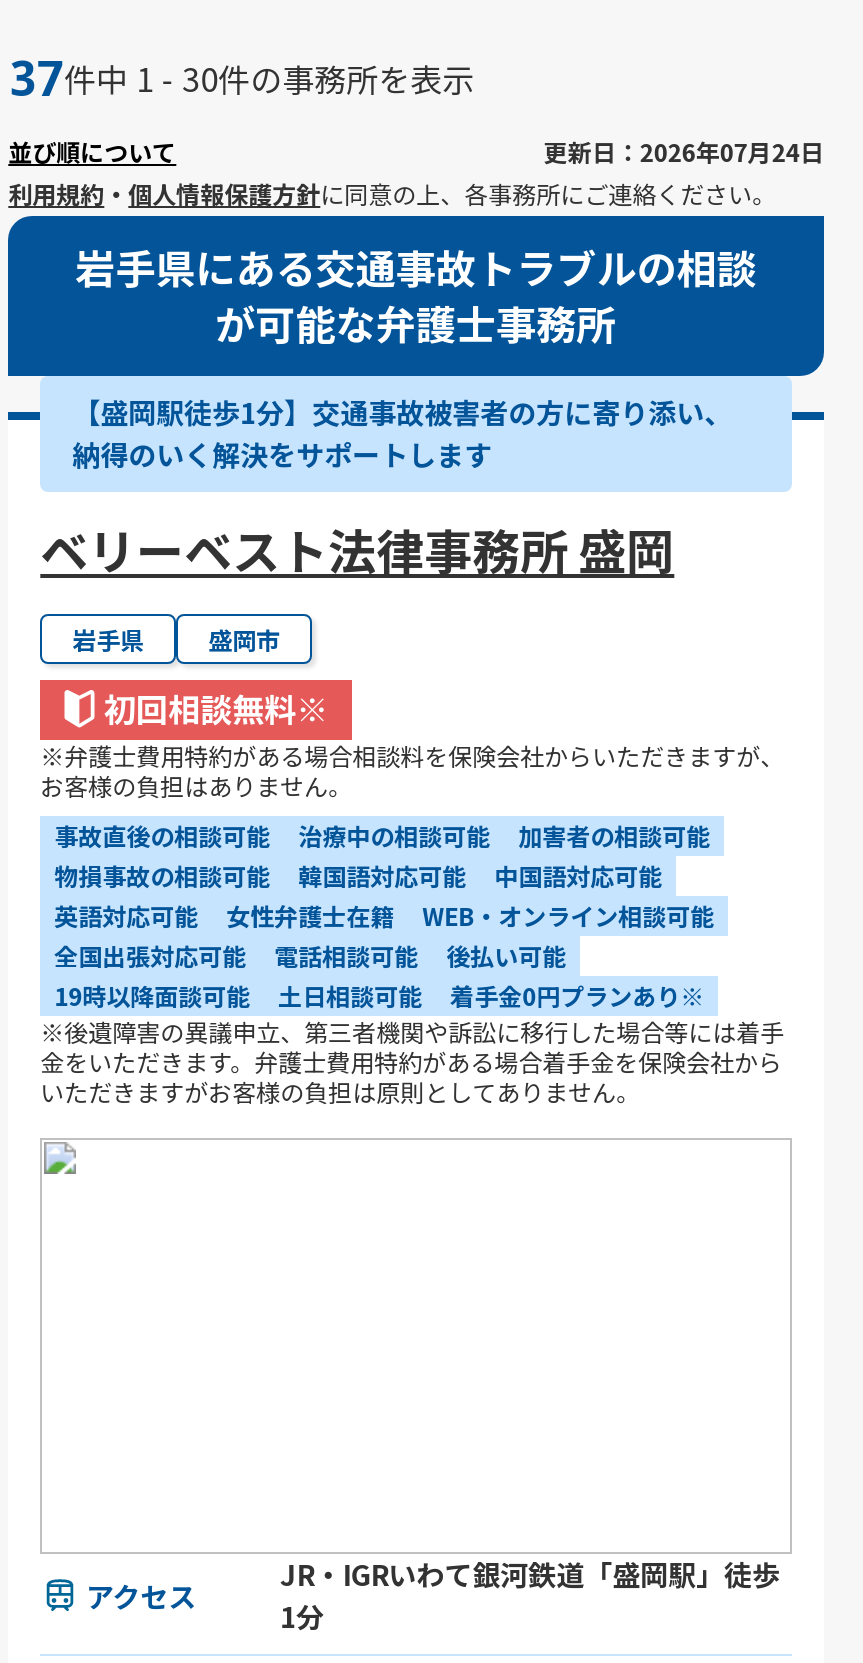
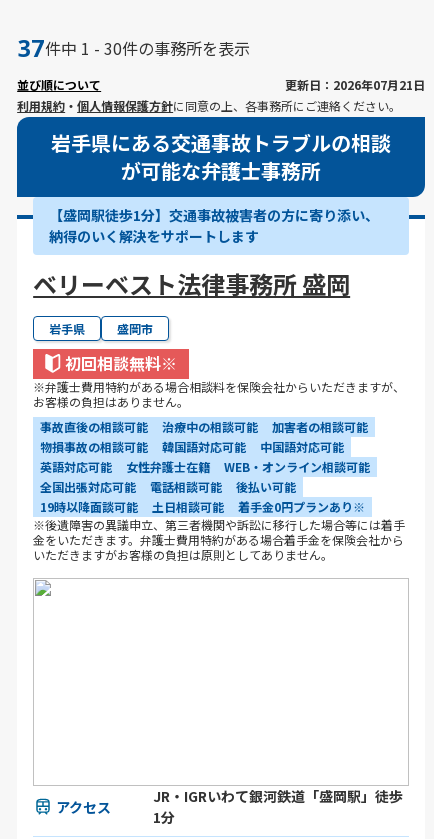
[544,134,824,168] 更新日：2026年07月24日 -> [285,76,425,93] 更新日：2026年07月21日

